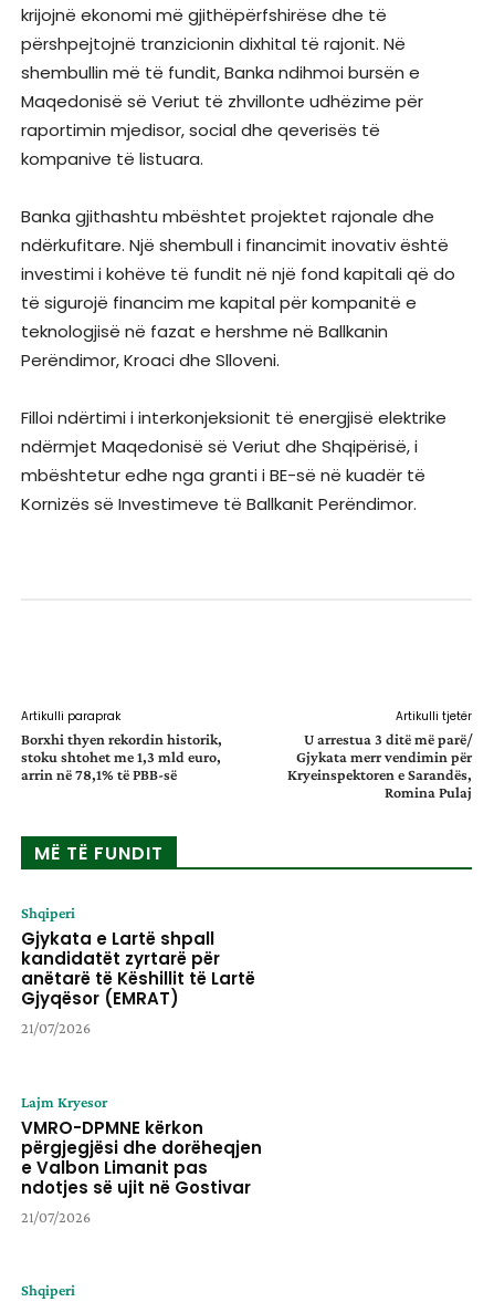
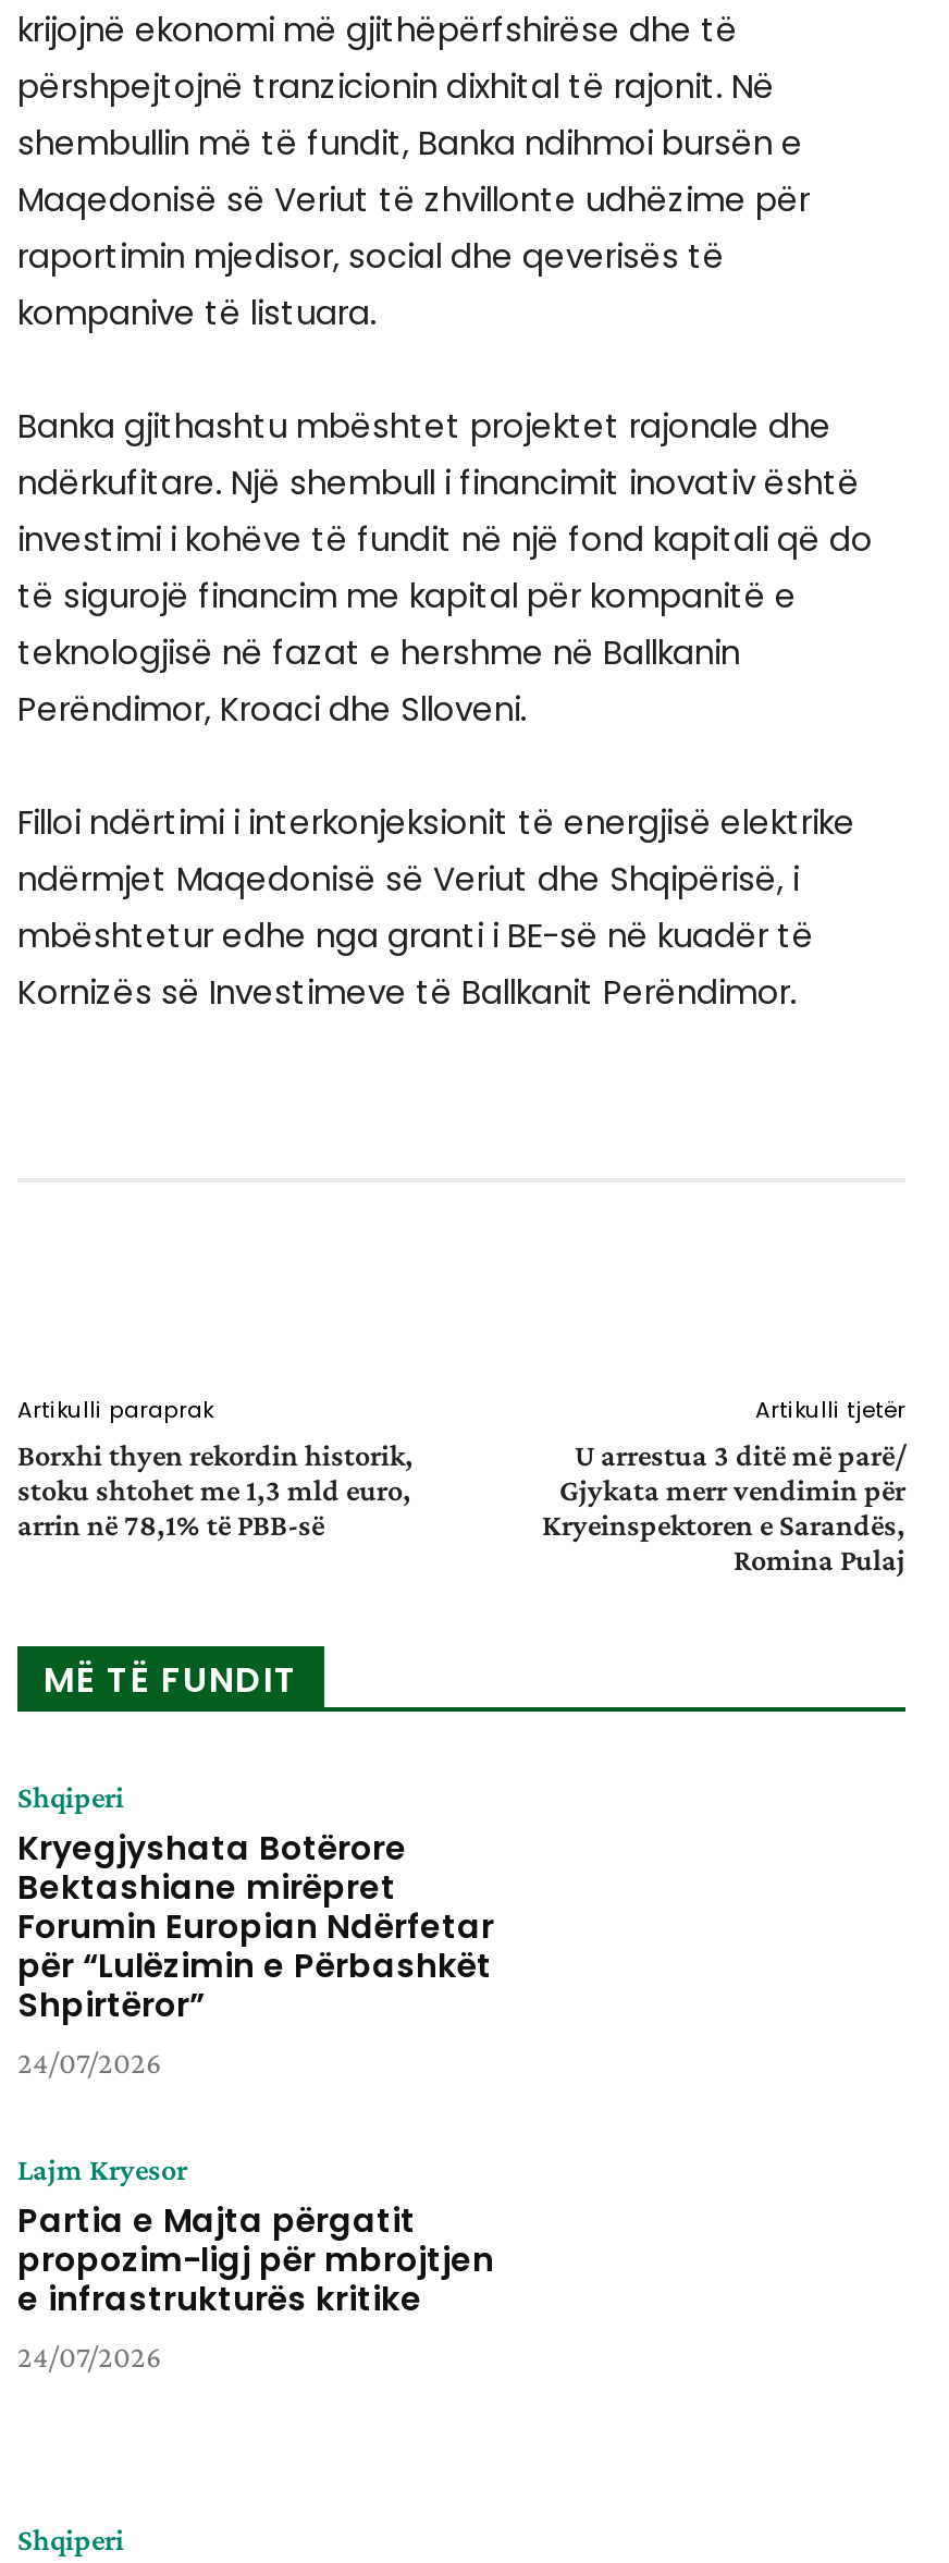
[21,927,255,1037] Gjykata e Lartë shpall | kandidatët zyrtarë për | anëtarë të Këshillit të Lartë | Gjyqësor (EMRAT) | 21/07/2026 -> [17,1825,494,2080] Kryegjyshata Botërore | Bektashiane mirëpret | Forumin Europian Ndërfetar | për “Lulëzimin e Përbashkët | Shpirtëror” | 24/07/2026
[21,1116,262,1225] VMRO-DPMNE kërkon | përgjegjësi dhe dorëheqjen | e Valbon Limanit pas | ndotjes së ujit në Gostivar | 21/07/2026 -> [17,2197,494,2373] Partia e Majta përgatit | propozim-ligj për mbrojtjen | e infrastrukturës kritike | 24/07/2026

